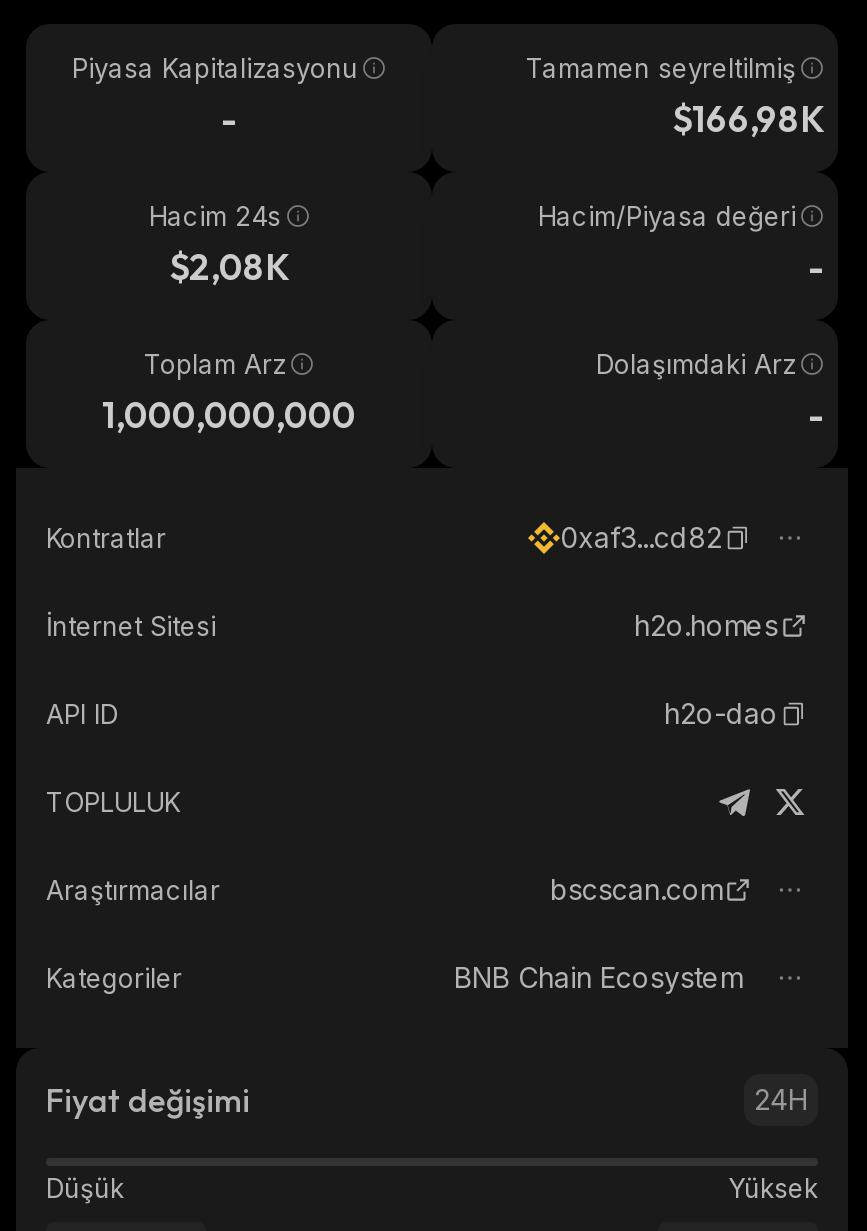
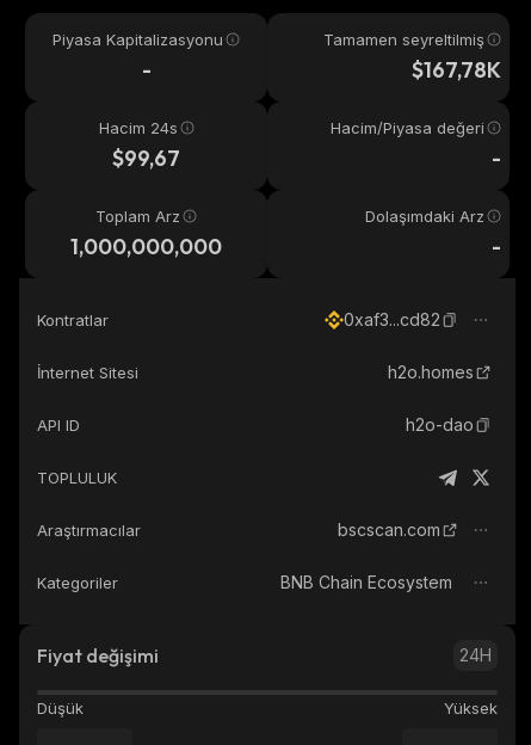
[672,96,824,142] $166,98K -> [412,56,501,84] $167,78K
[169,244,289,290] $2,08K -> [112,144,180,172] $99,67

